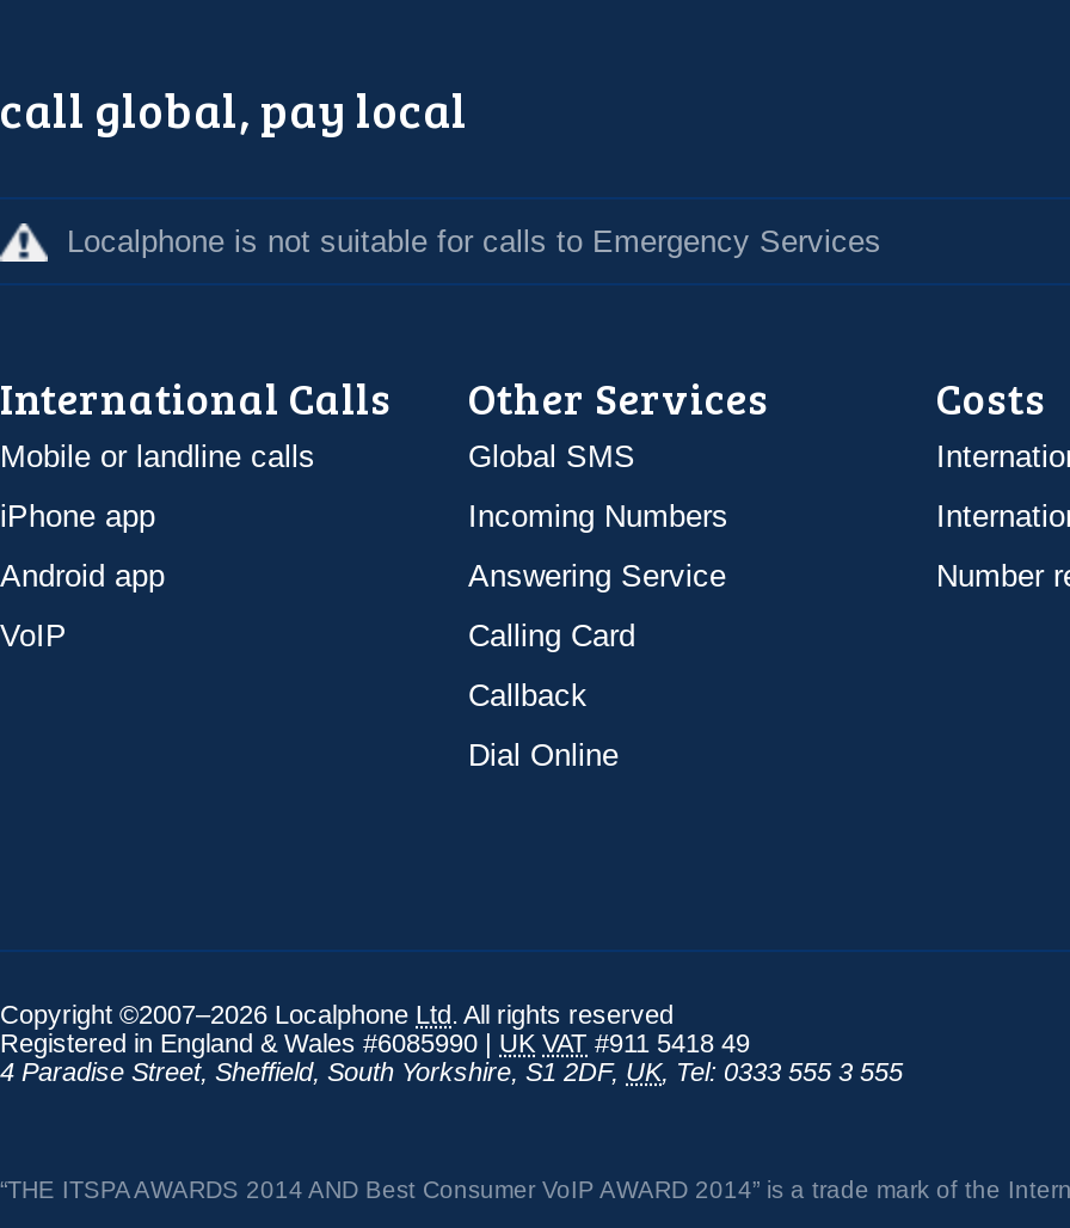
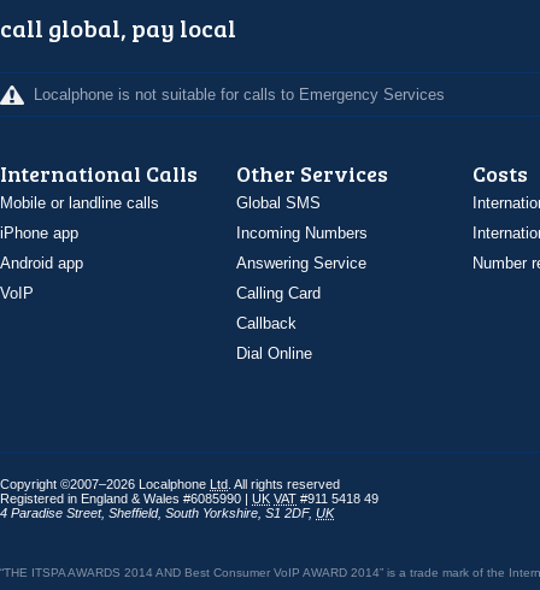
[0,1057,903,1086] 4 Paradise Street, Sheffield, South Yorkshire,S1 2DF, UK, Tel: 0333 555 3 555 -> [0,506,334,520] 4 Paradise Street, Sheffield, South Yorkshire,S1 2DF, UK

